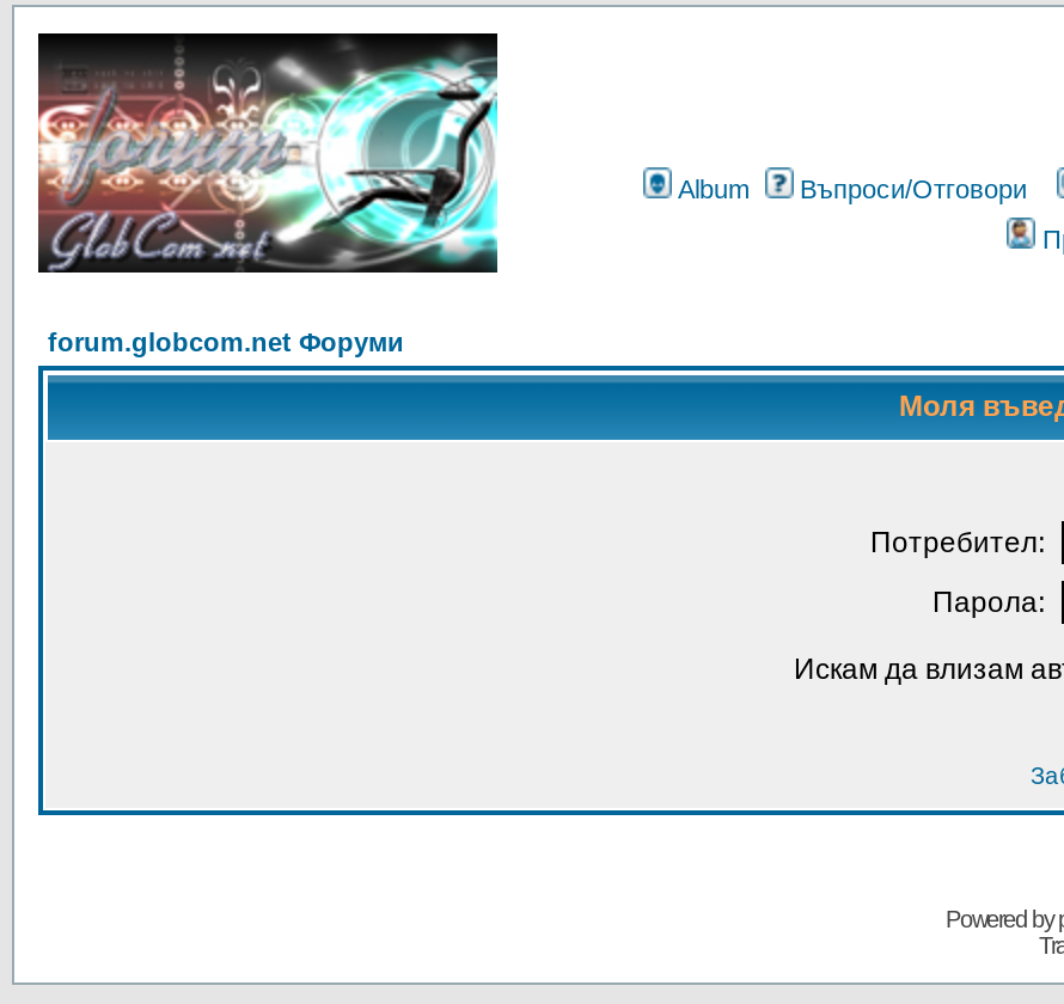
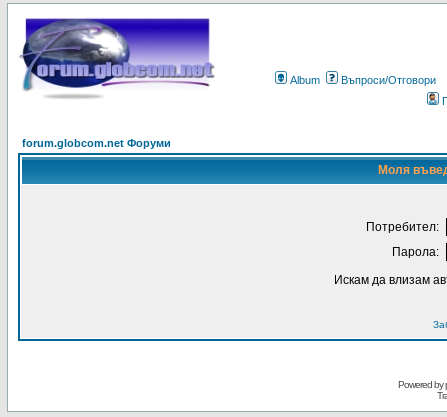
[36,31,505,275] [image] -> [18,15,215,114] [image]

